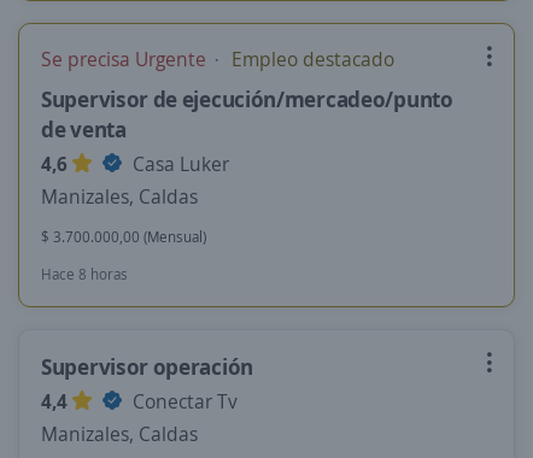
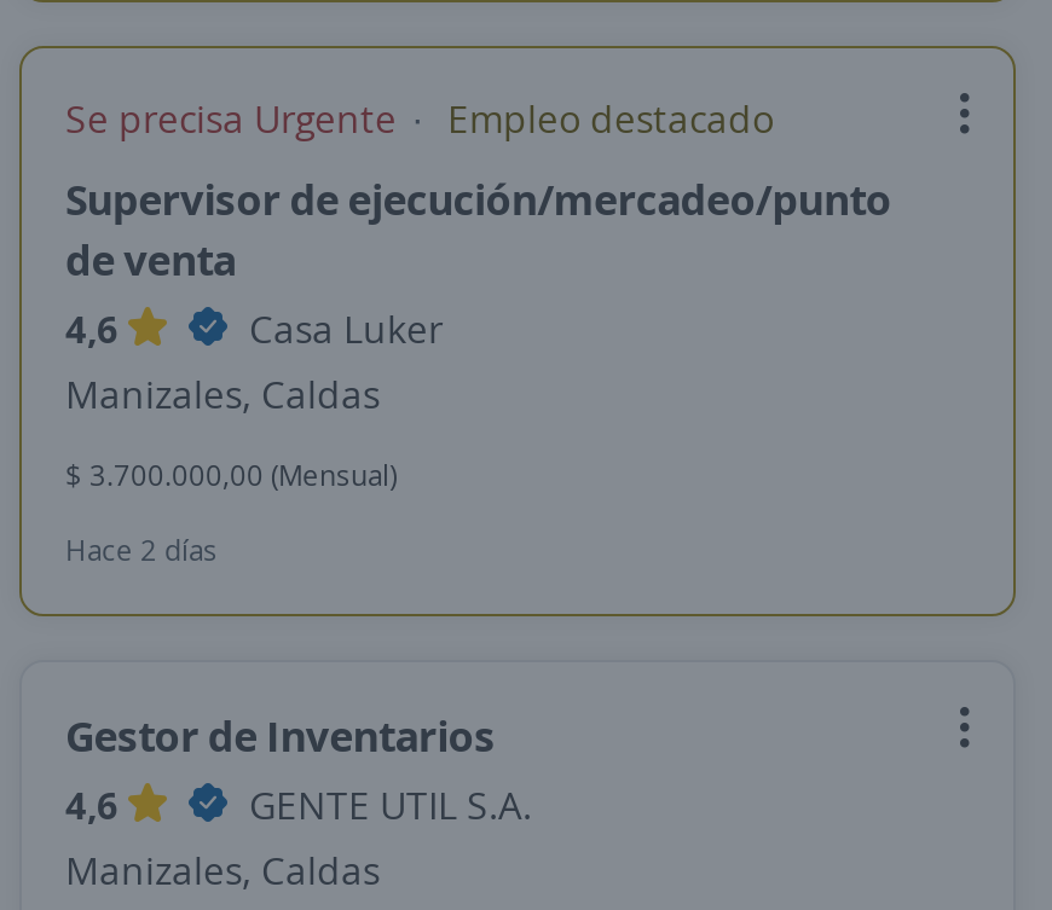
[41,264,128,284] Hace 8 horas -> [65,529,218,570] Hace 2 días
[41,352,253,415] Supervisor operación | 4,4 | Conectar Tv -> [65,706,532,831] Gestor de Inventarios | 4,6 | GENTE UTIL S.A.

